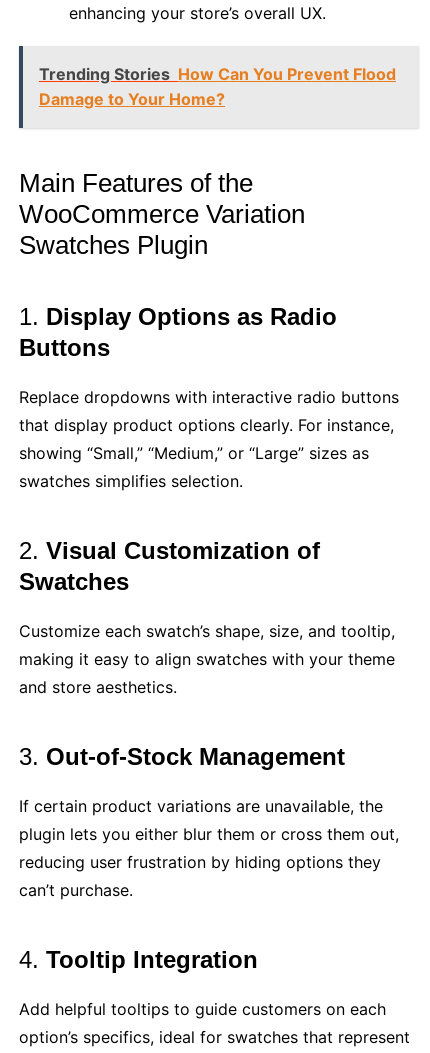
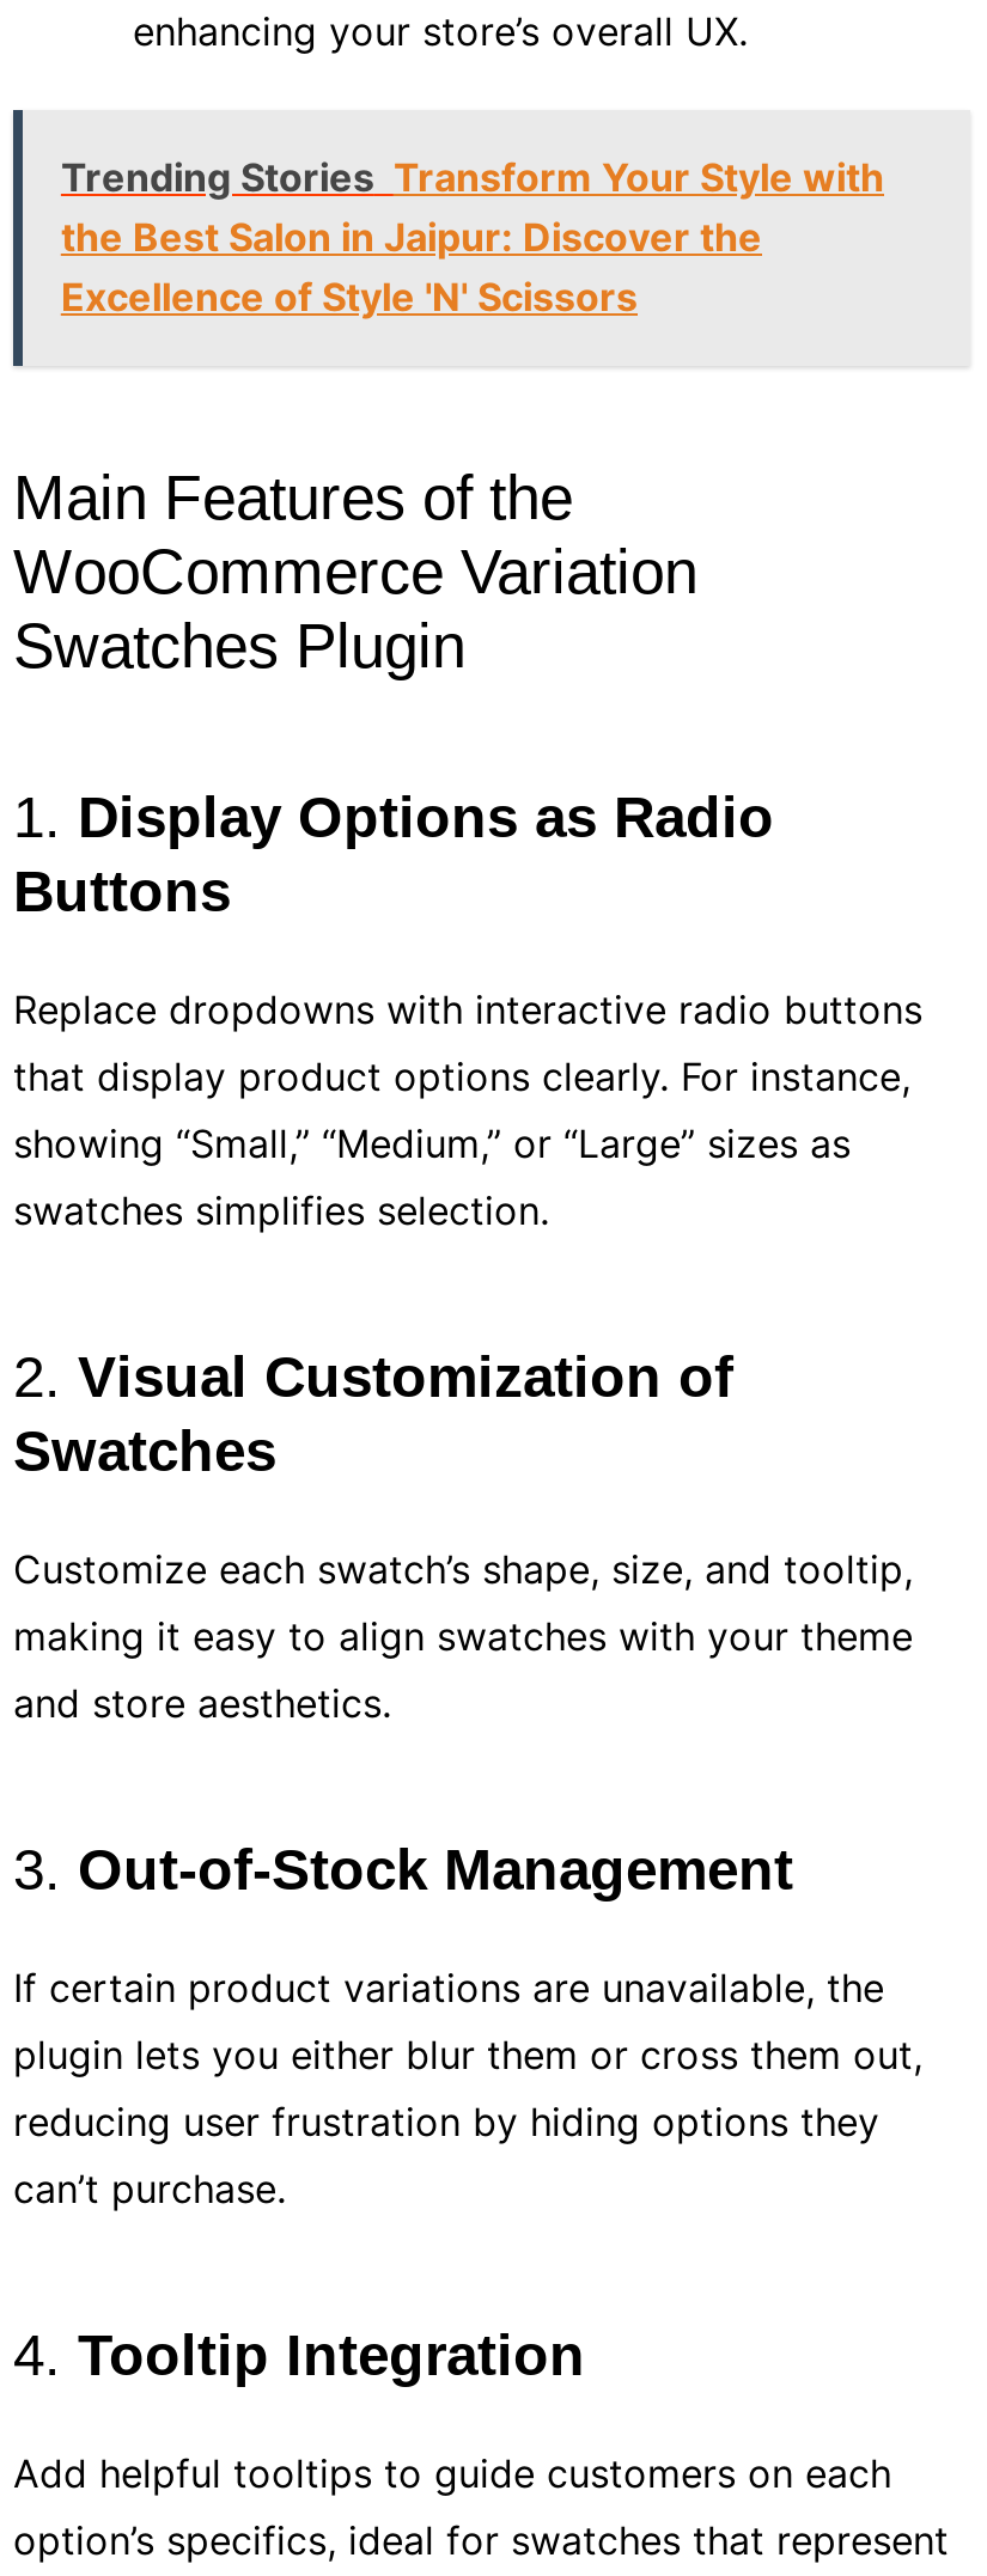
[39,64,396,109] Trending Stories How Can You Prevent Flood | Damage to Your Home? -> [61,153,884,321] Trending Stories Transform Your Style with | the Best Salon in Jaipur: Discover the | Excellence of Style 'N' Scissors

